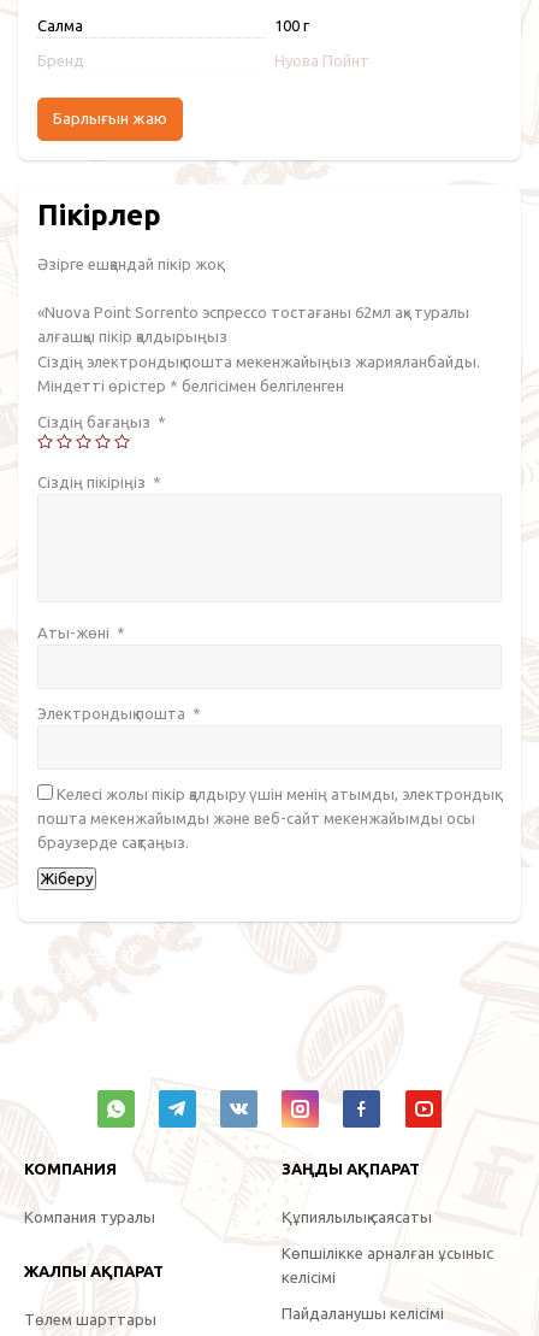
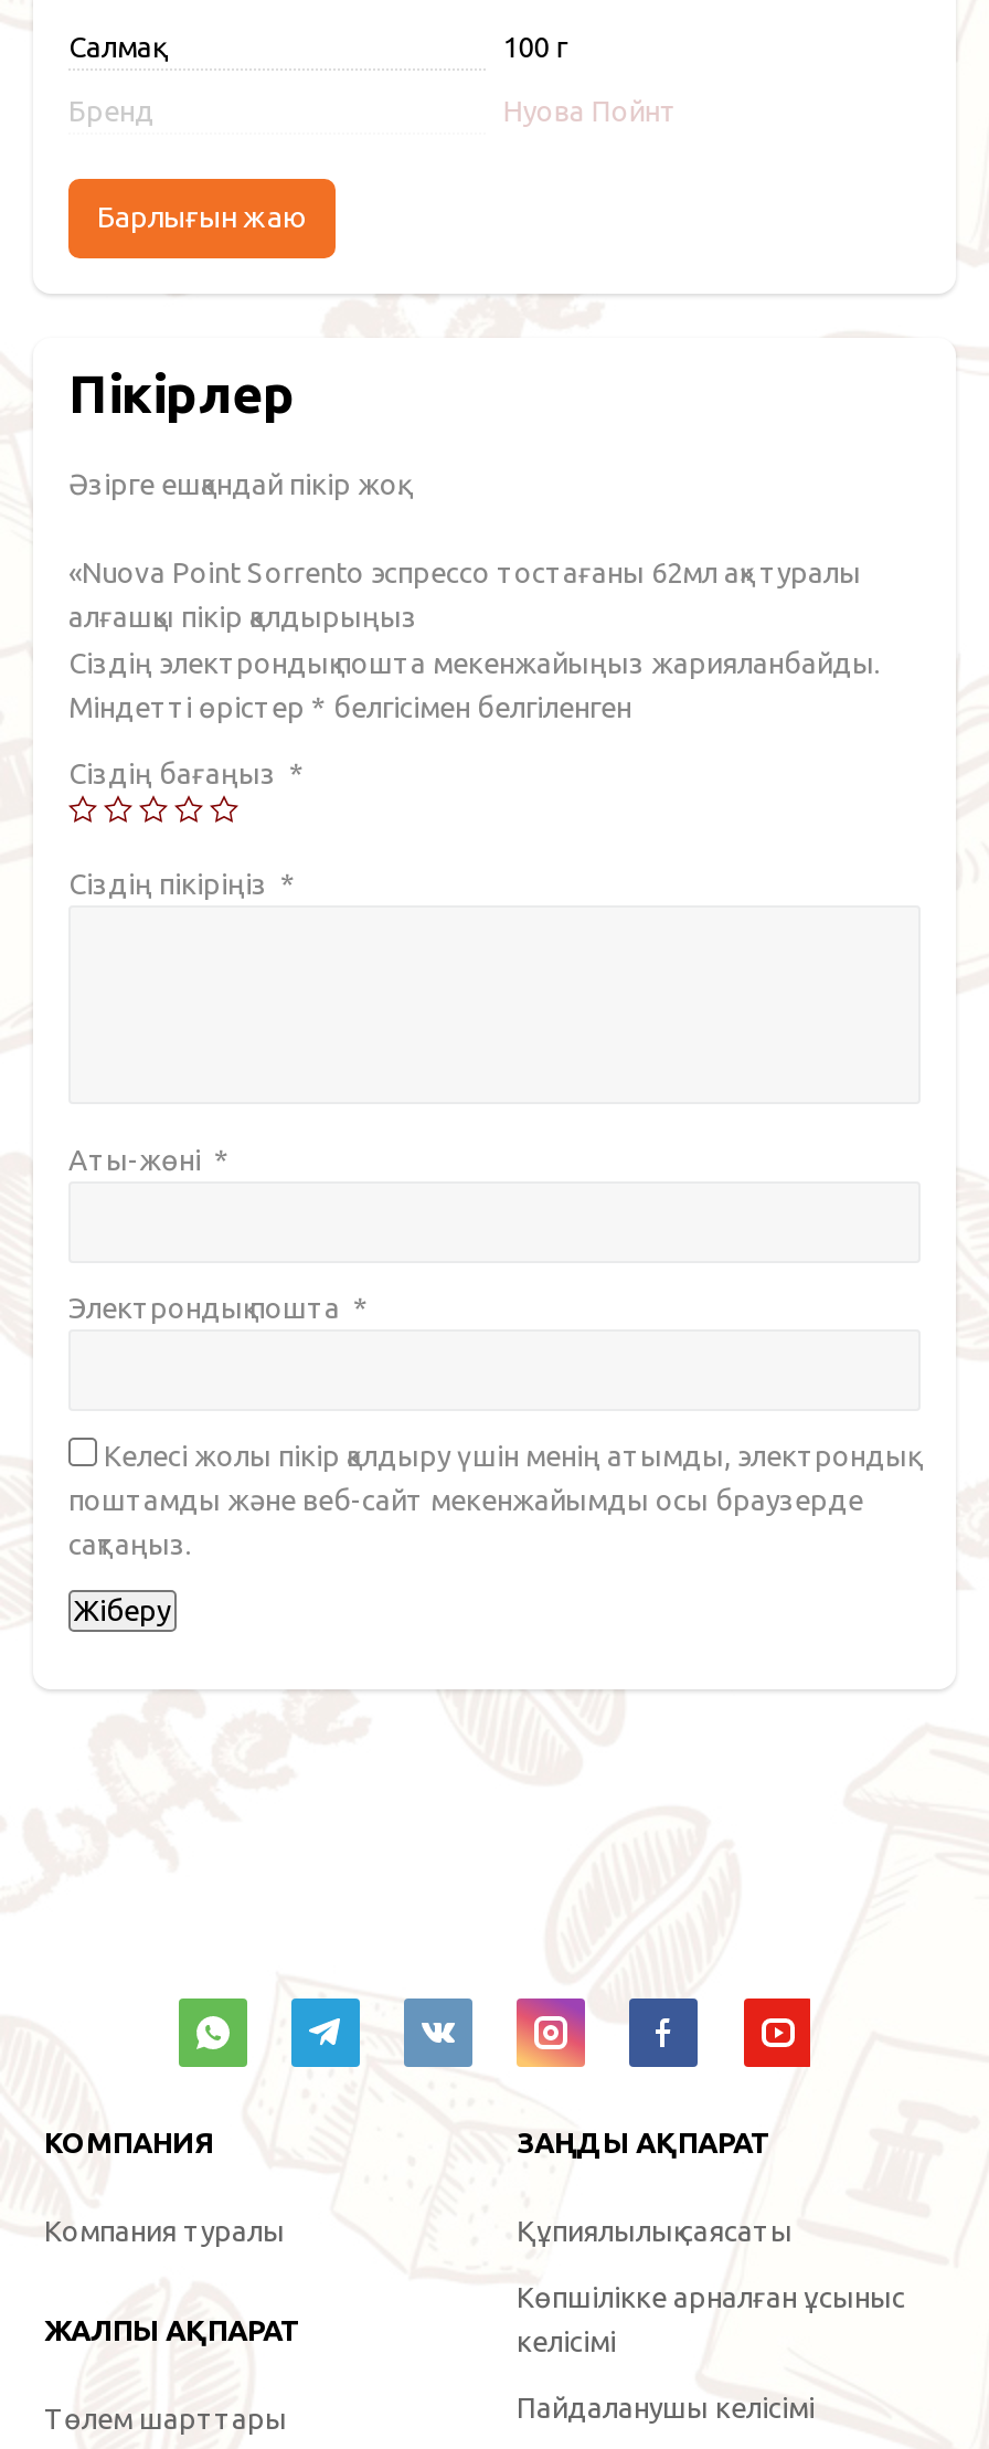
[37,809,475,850] пошта мекенжайымды және веб-сайт мекенжайымды осы | браузерде сақтаңыз. -> [68,1483,863,1558] поштамды және веб-сайт мекенжайымды осы браузерде | сақтаңыз.

